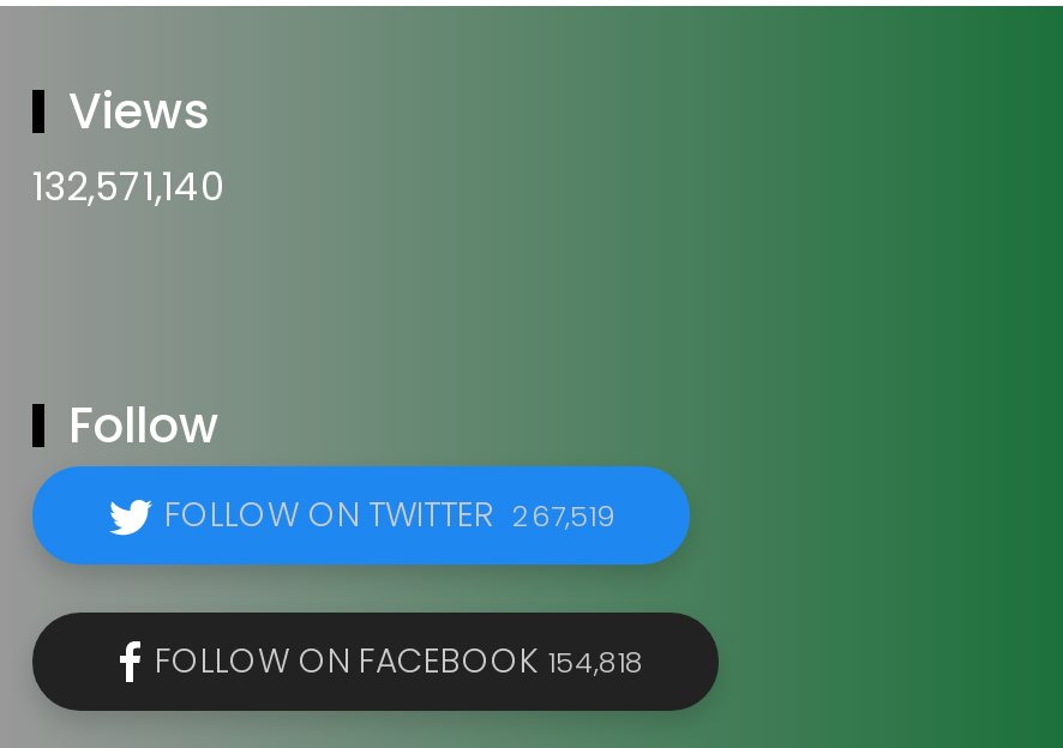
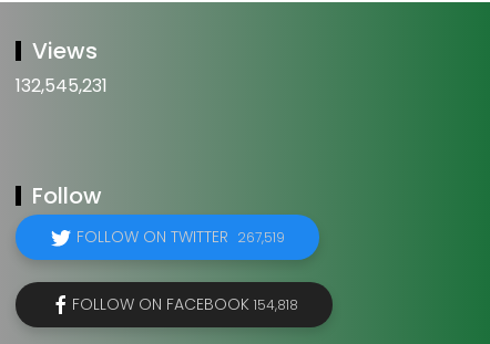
[32,160,224,215] 132,571,140 -> [16,73,108,99] 132,545,231

